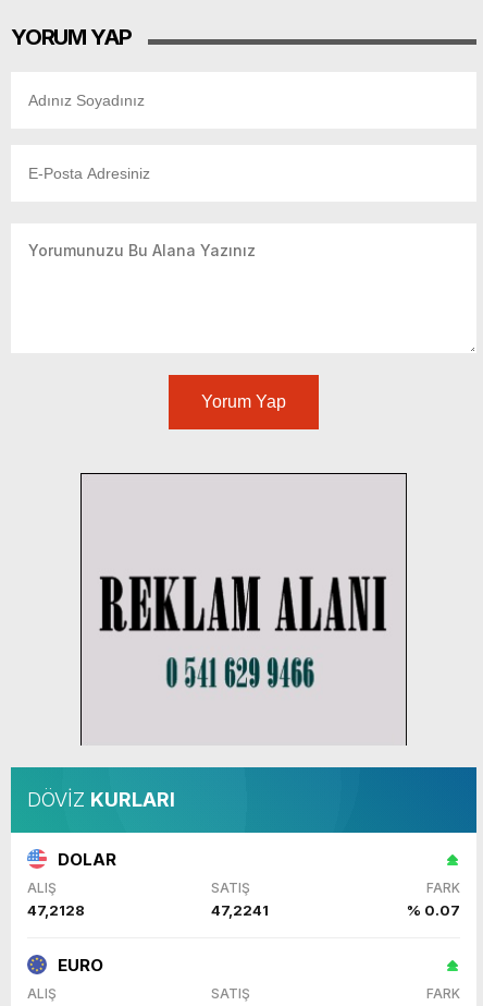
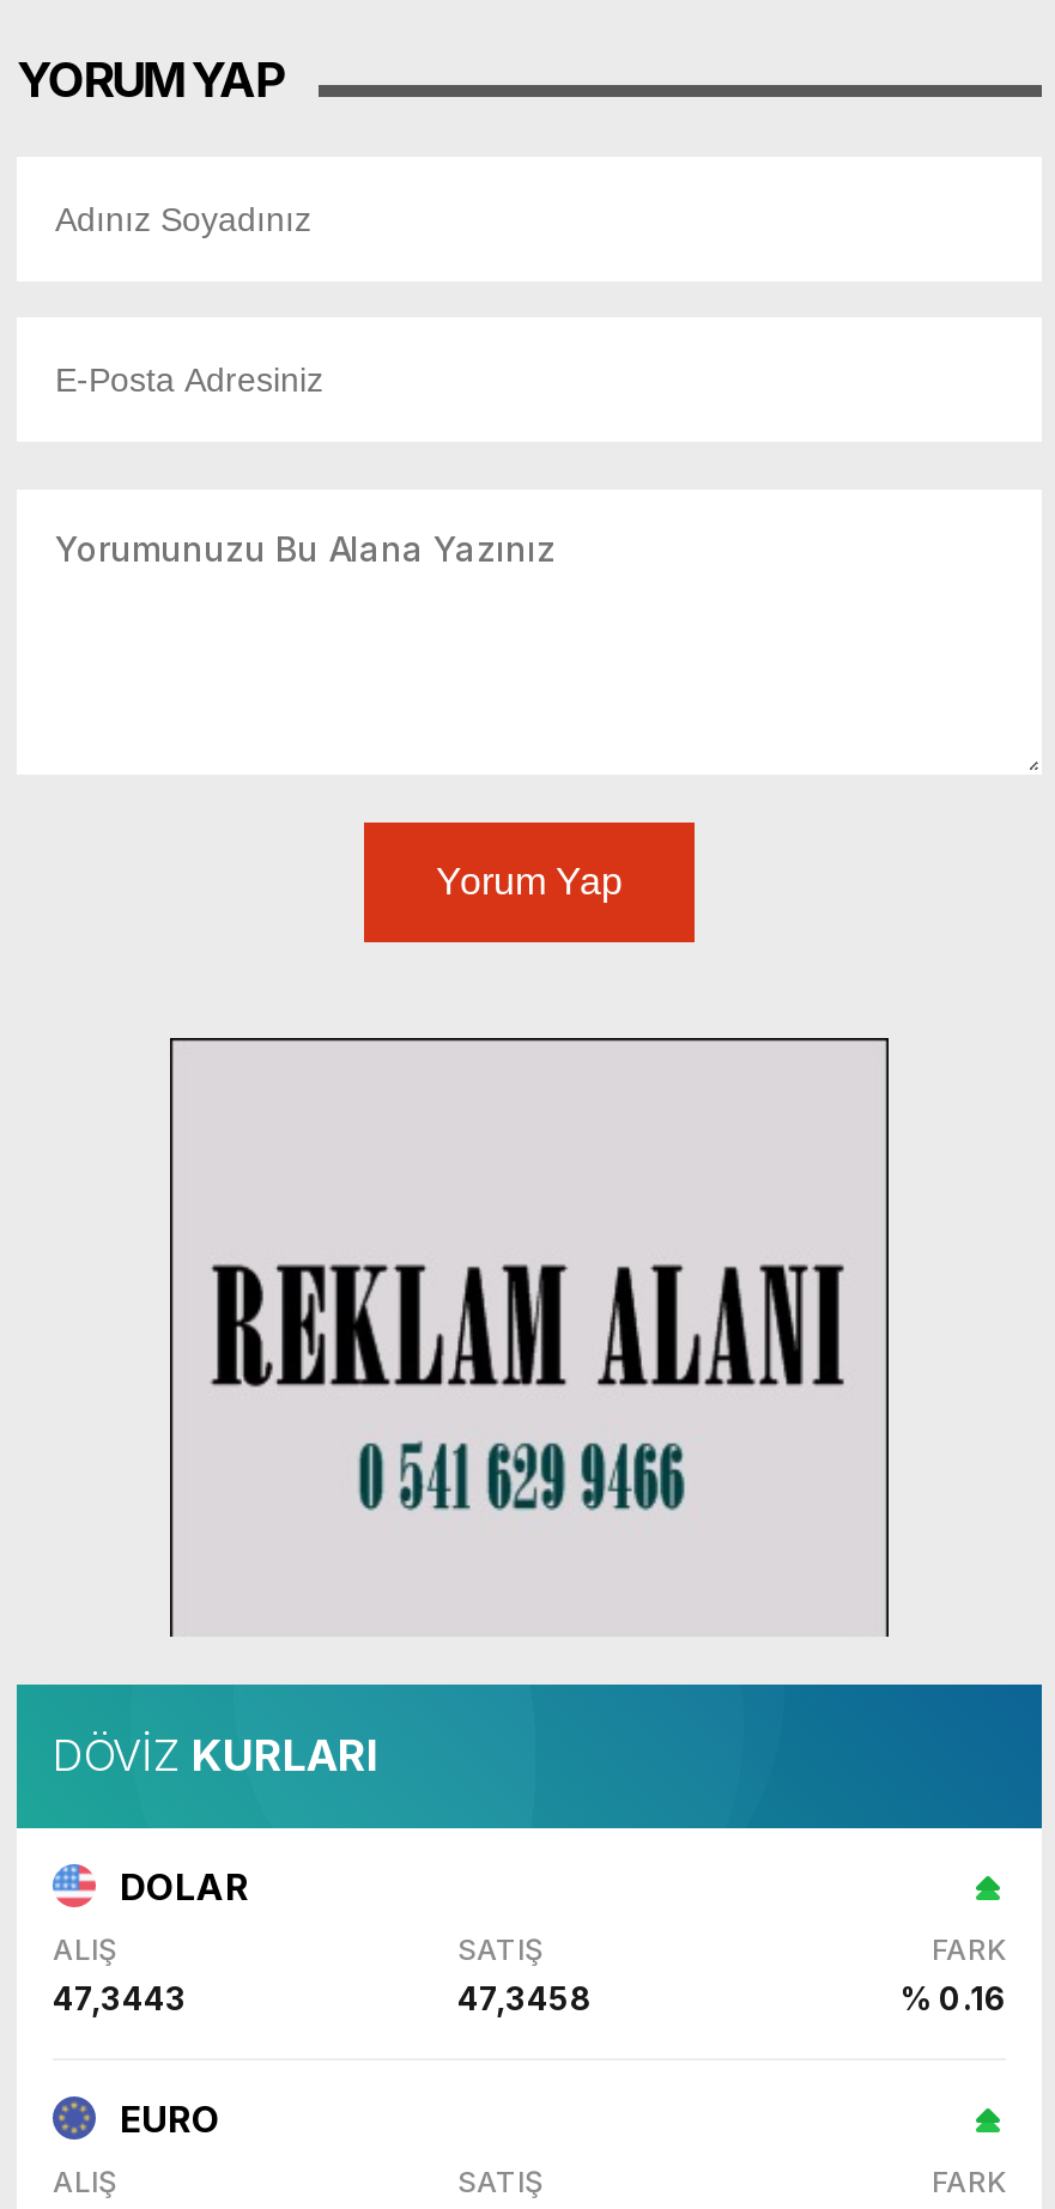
[27,902,85,919] 47,2128 -> [53,1980,187,2018] 47,3443
[211,902,269,919] 47,2241 -> [457,1980,592,2018] 47,3458
[407,902,460,919] % 0.07 -> [901,1980,1006,2018] % 0.16

